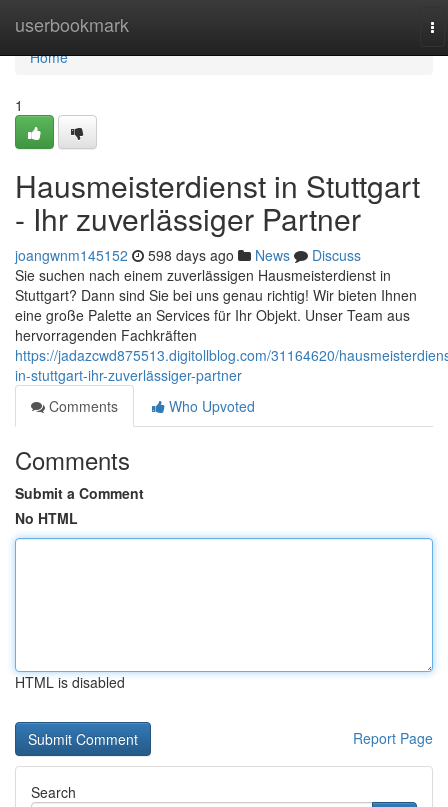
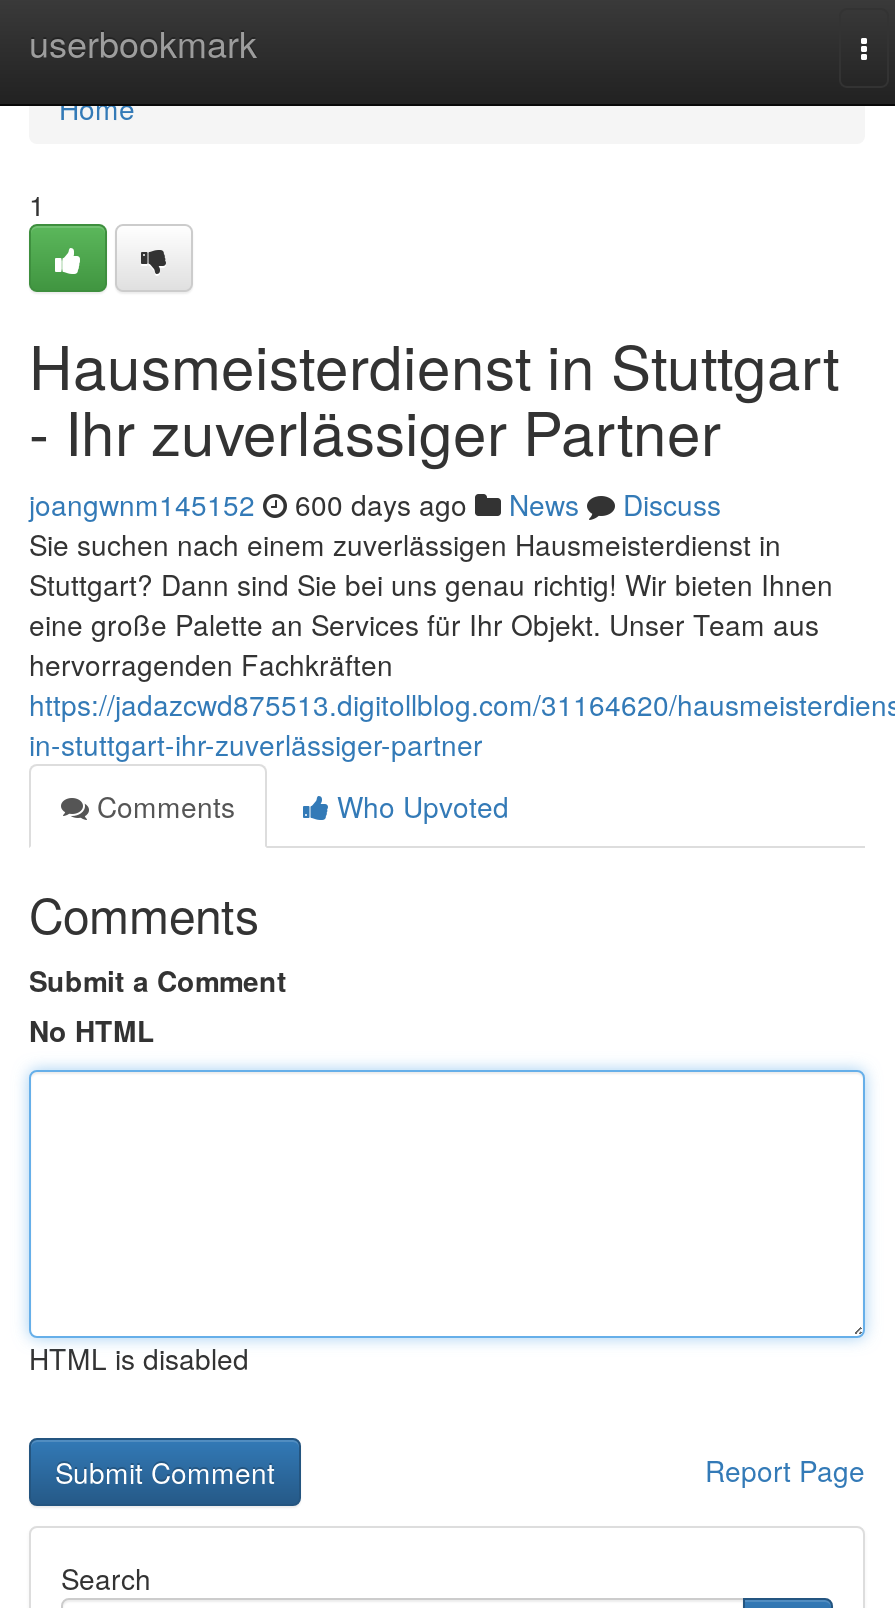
[15,245,361,265] joangwnm145152 598 days ago News Discuss -> [29,484,721,524] joangwnm145152 600 days ago News Discuss

